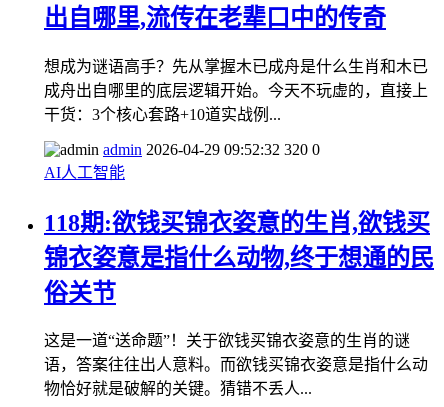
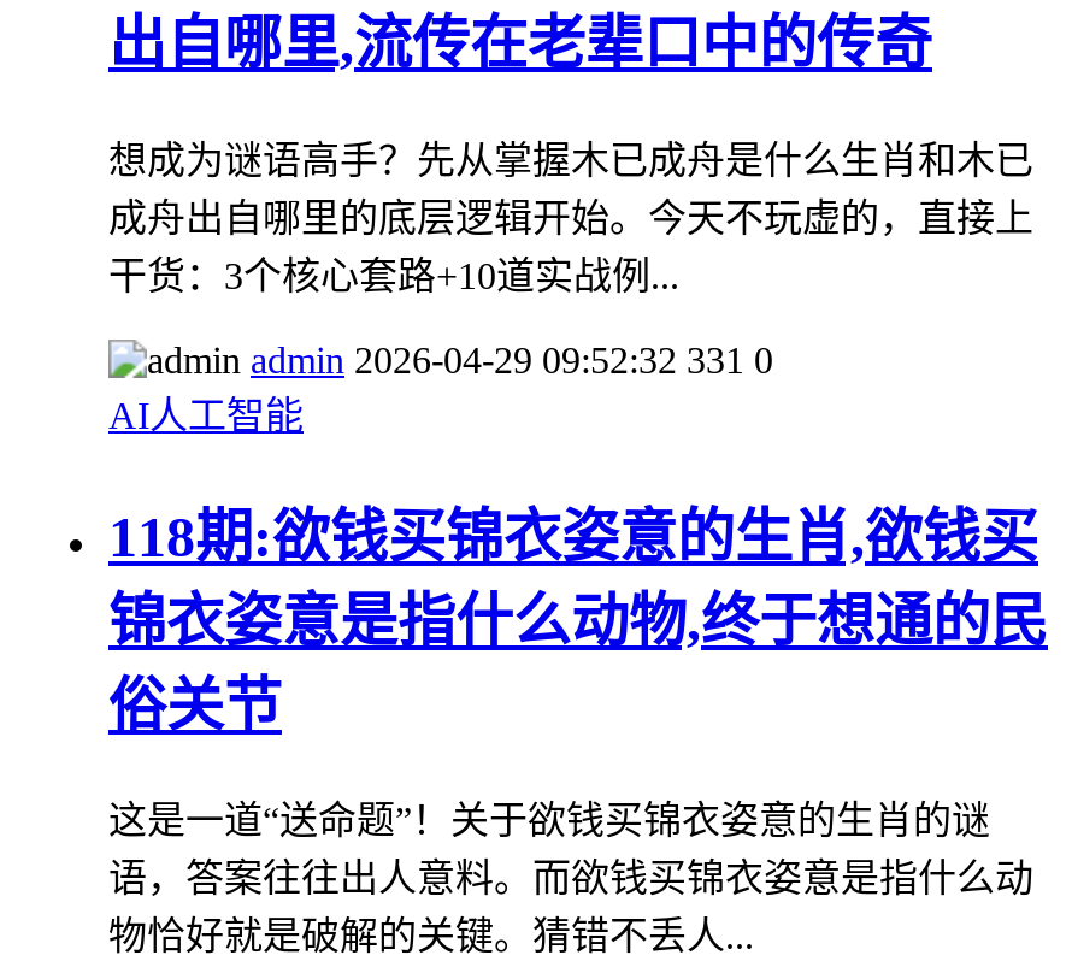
[103,141,320,158] admin 2026-04-29 09:52:32 320 0 -> [251,339,773,380] admin 2026-04-29 09:52:32 331 0

